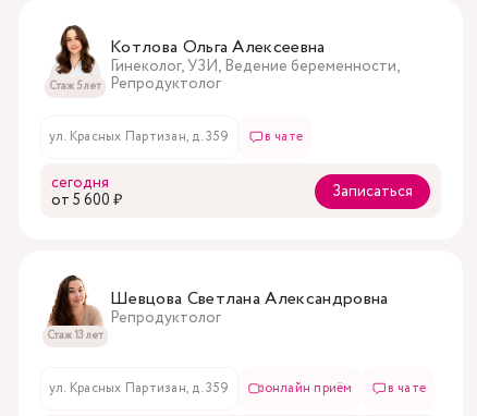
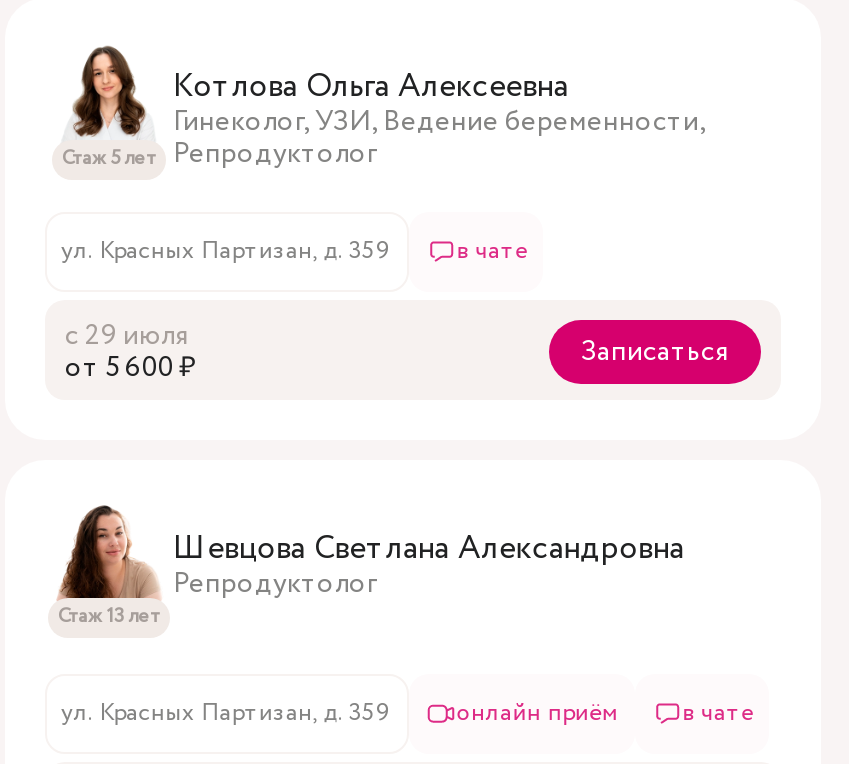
[51,172,109,194] сегодня -> [65,316,189,356] с 29 июля

